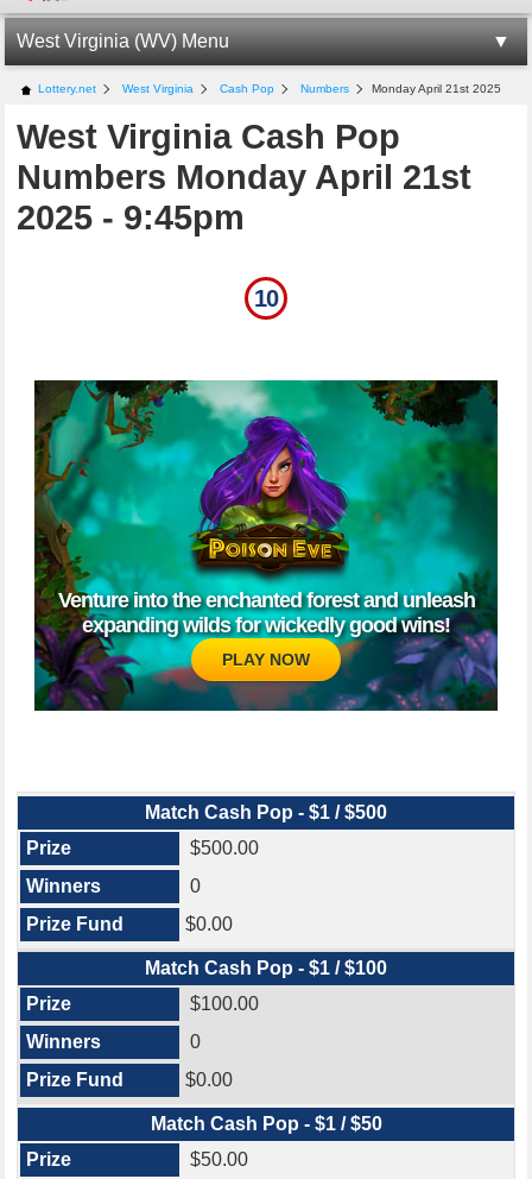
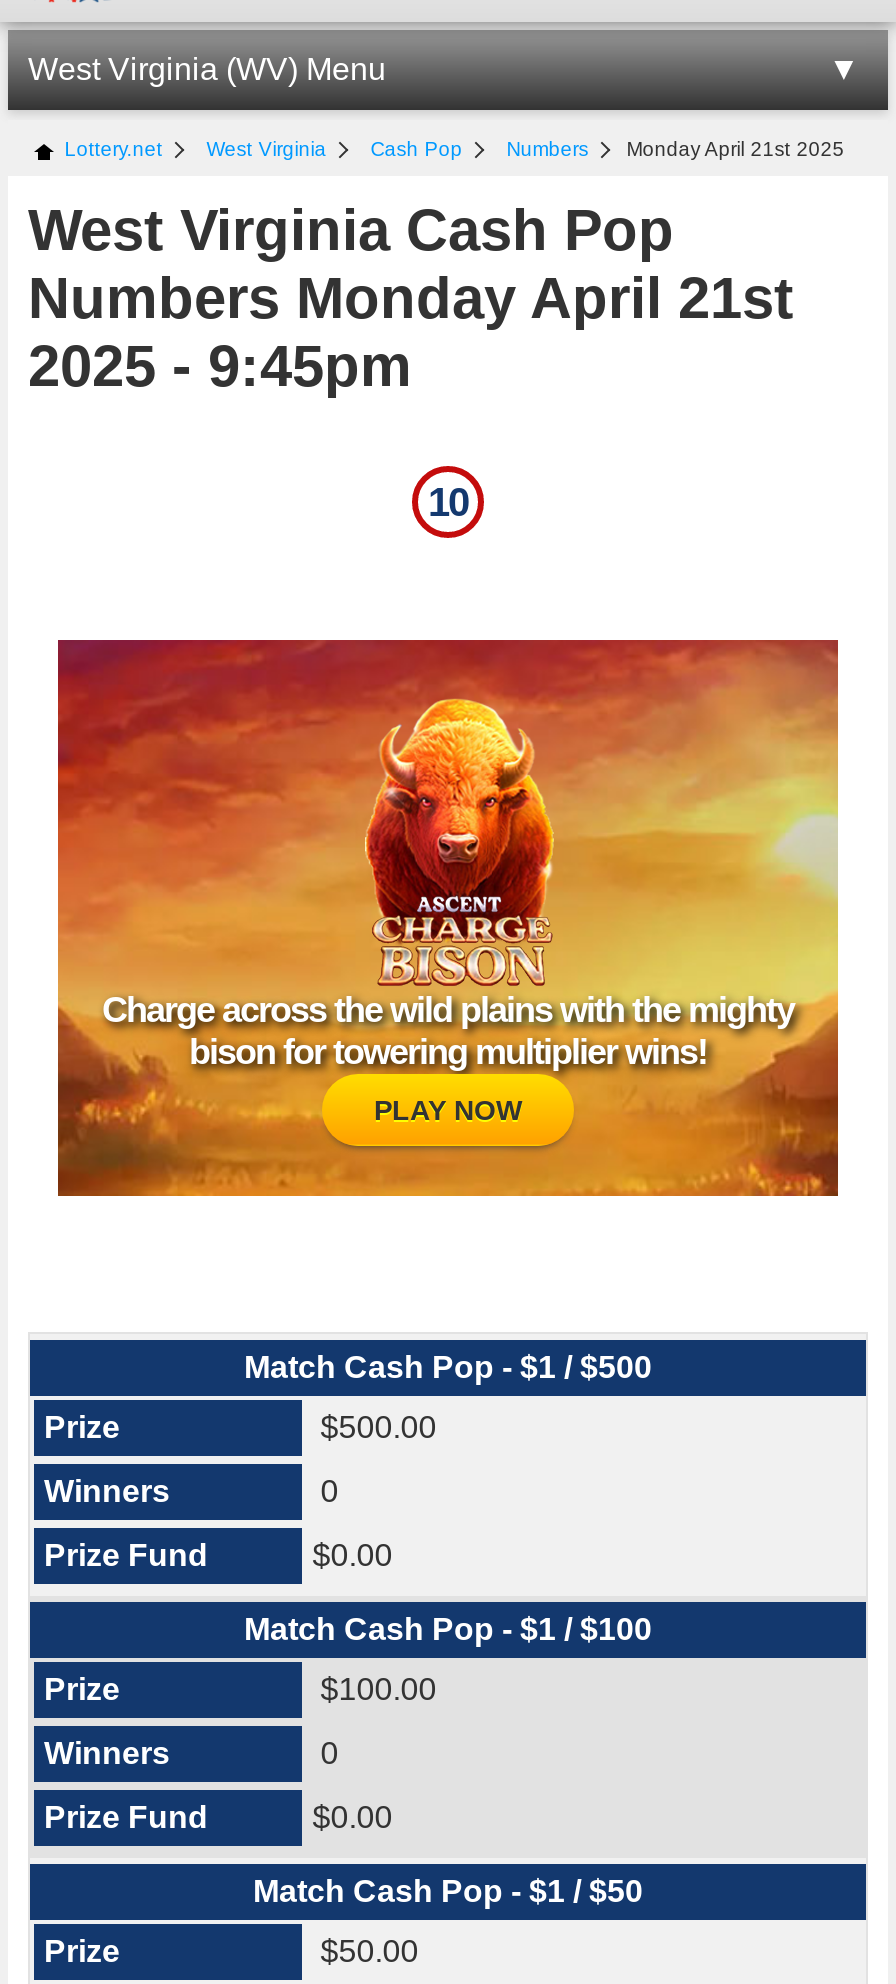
[33,379,499,712] [image] | Venture into the enchanted forest and unleash | expanding wilds for wickedly good wins! -> [56,638,840,1198] [image] | Charge across the wild plains with the mighty | bison for towering multiplier wins!

